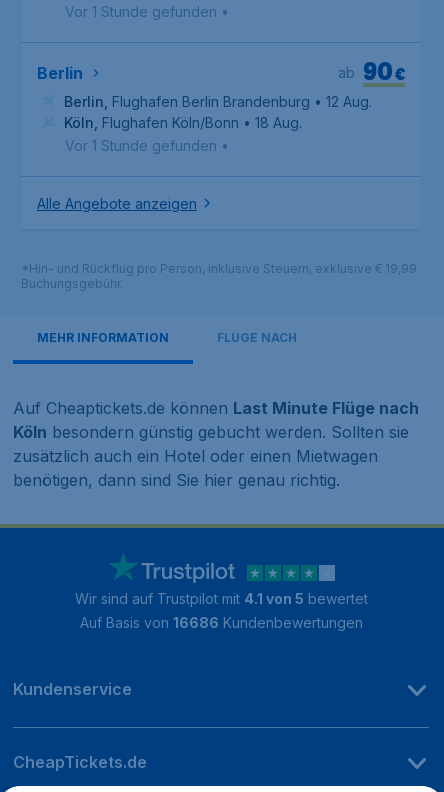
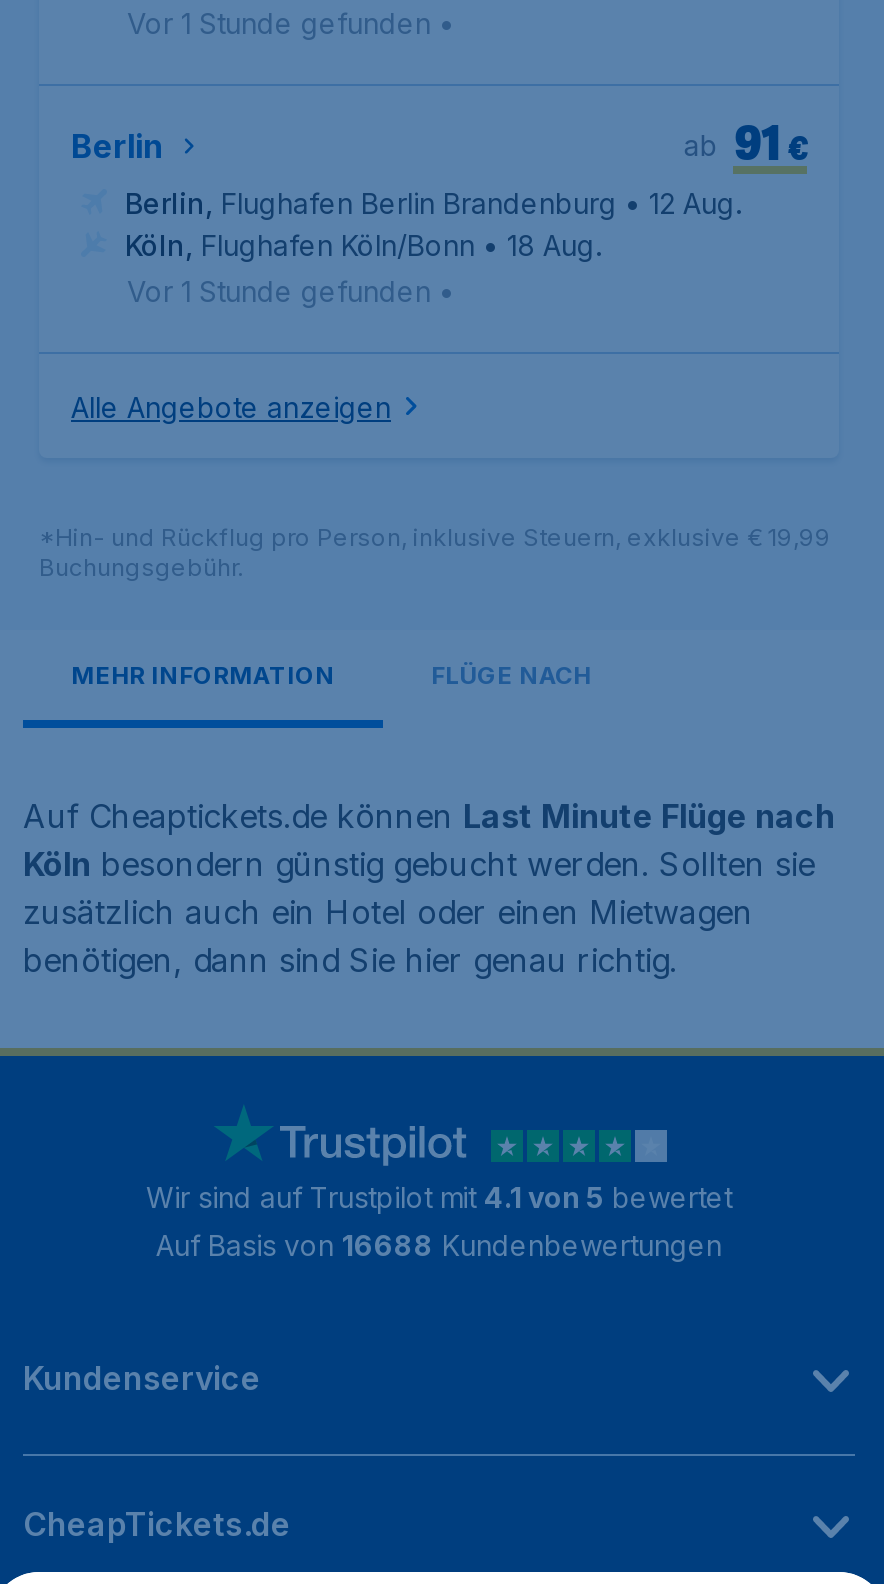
[363,54,392,87] 90 -> [734,108,782,174] 91
[79,614,362,631] Auf Basis von 16686 Kundenbewertungen -> [156,1228,722,1262] Auf Basis von 16688 Kundenbewertungen

